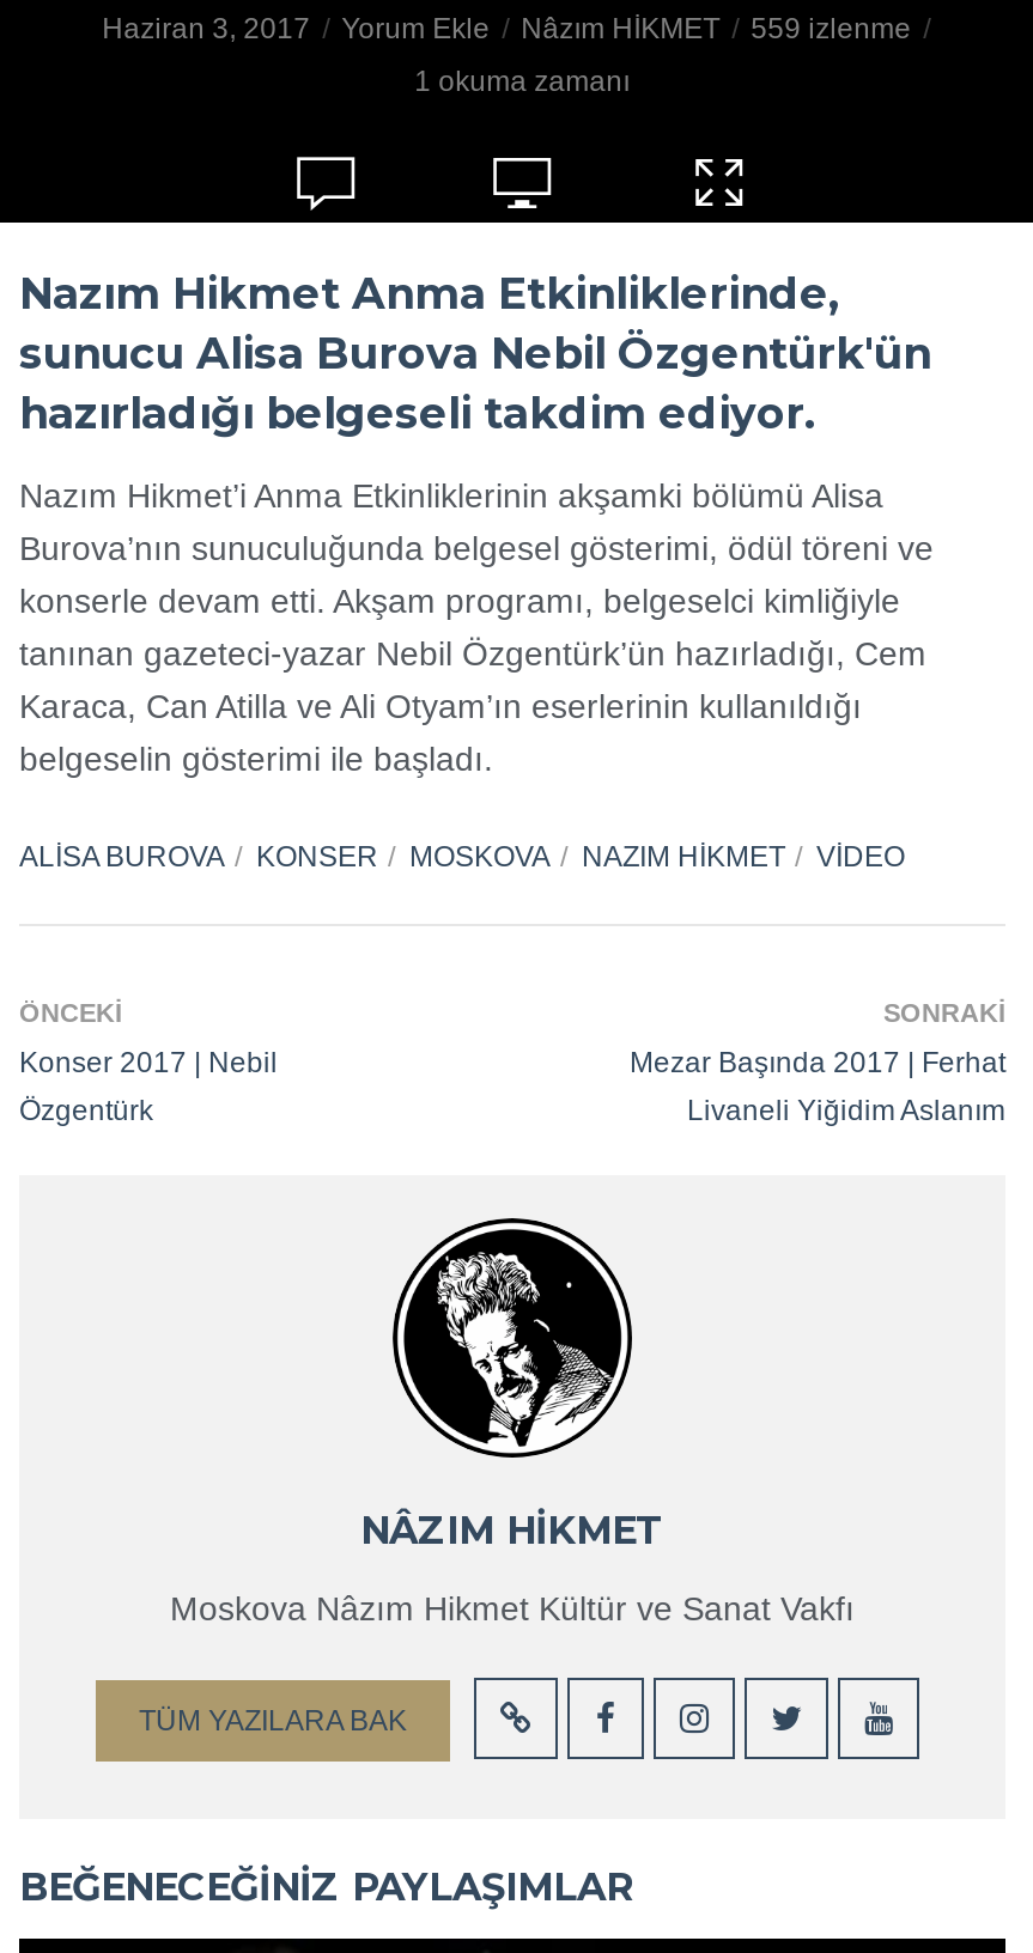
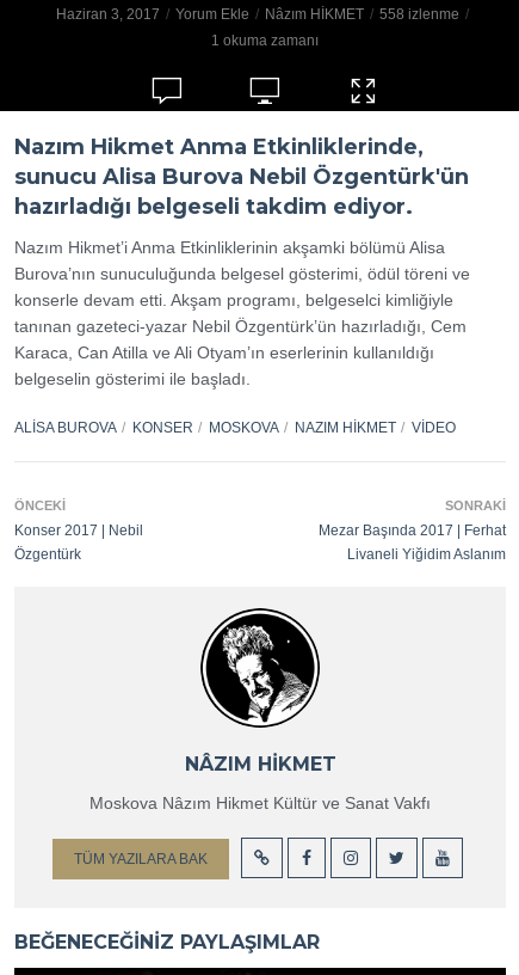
[102,12,911,45] Haziran 3, 2017 Yorum Ekle Nâzım HİKMET 559 izlenme -> [56,6,459,23] Haziran 3, 2017 Yorum Ekle Nâzım HİKMET 558 izlenme

